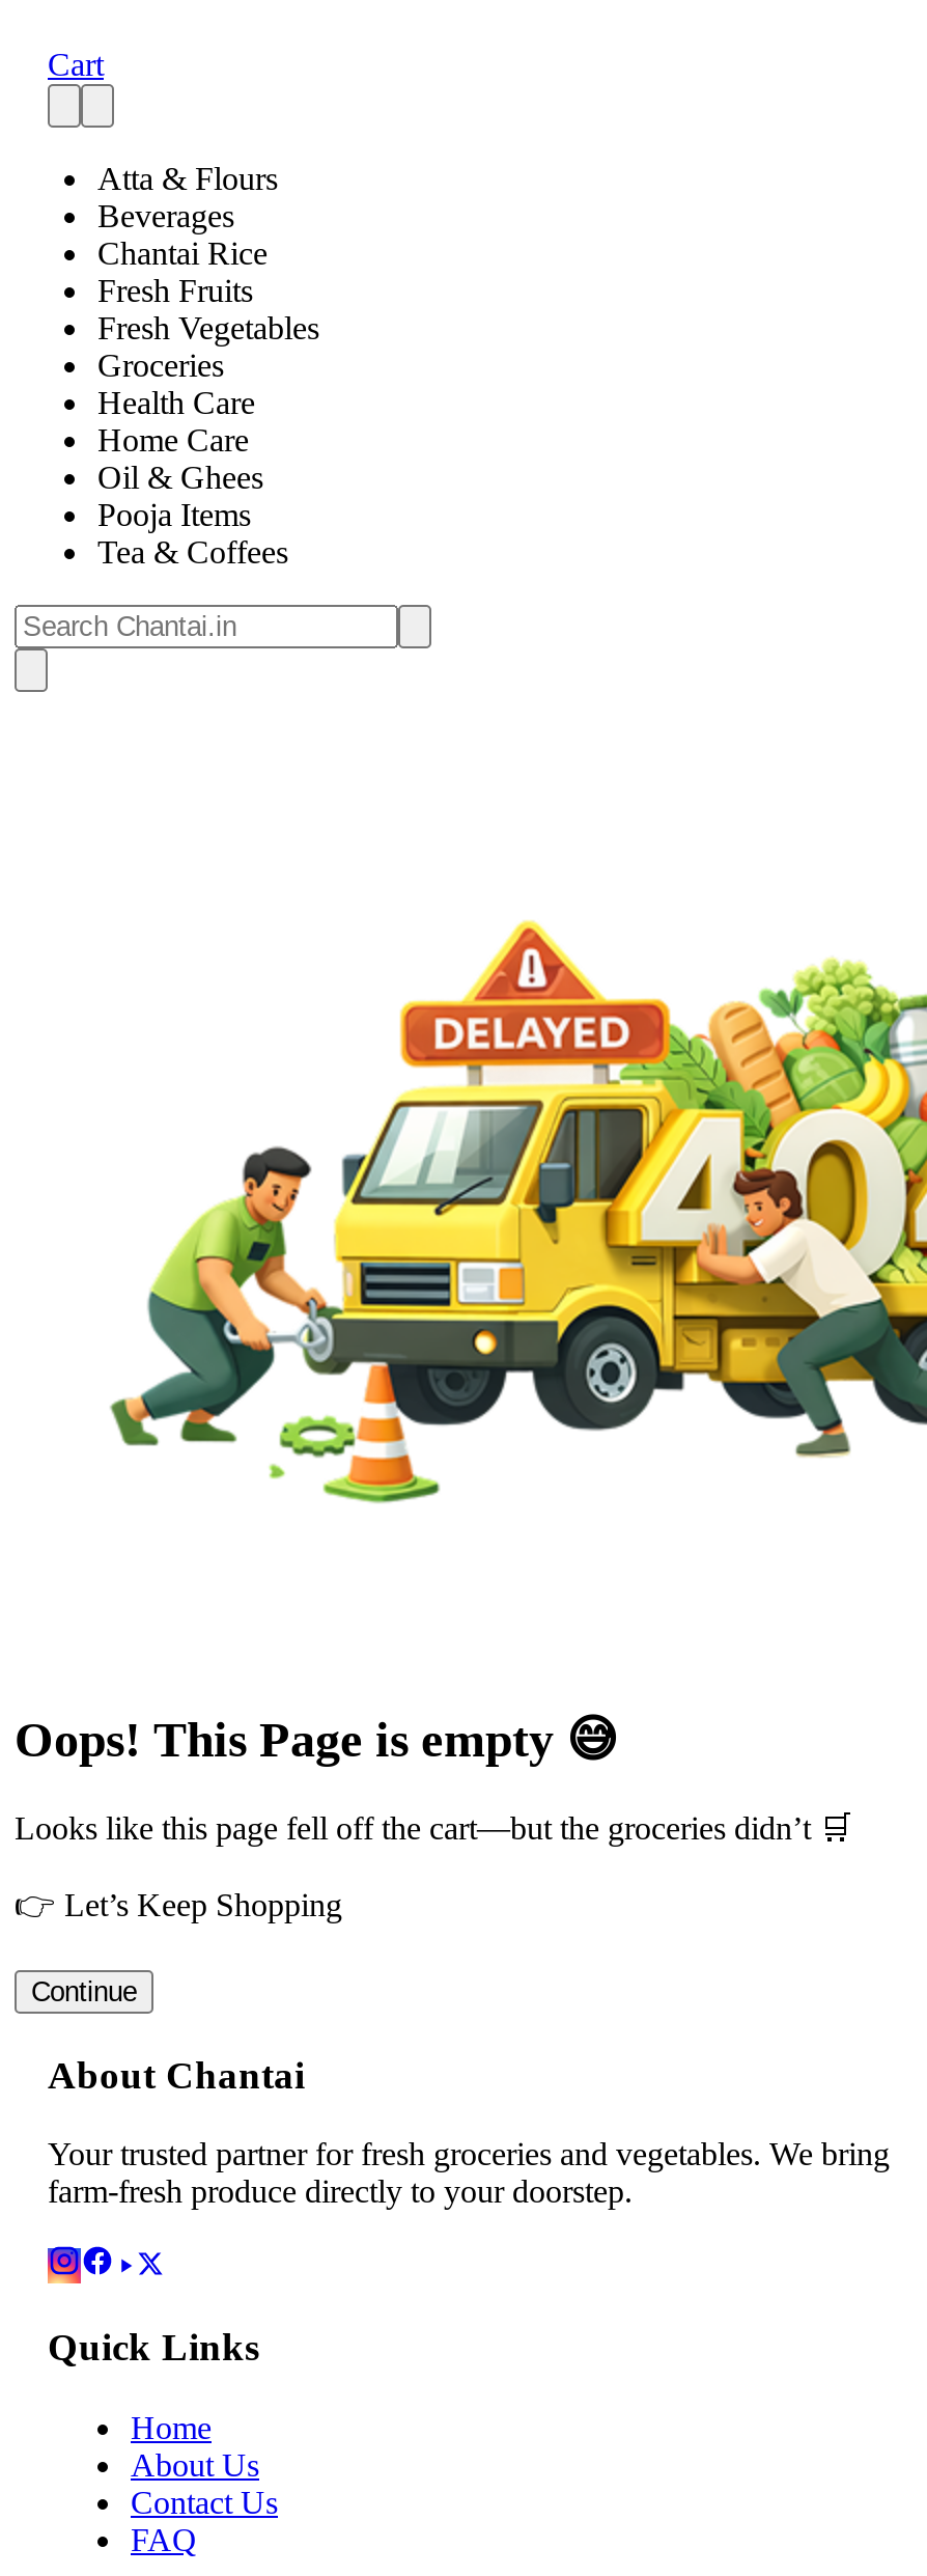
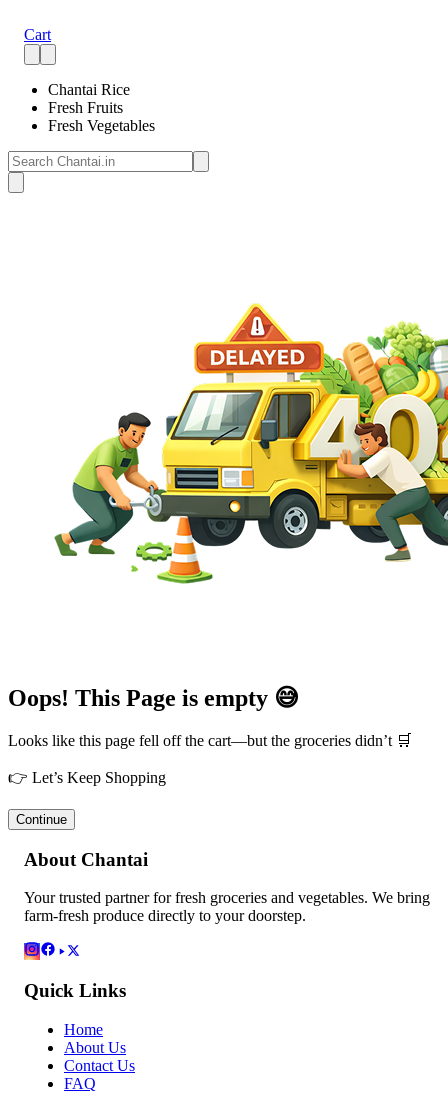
[97,161,278,233] Atta & Flours | Beverages -> none
[97,348,288,570] Groceries | Health Care | Home Care | Oil & Ghees | Pooja Items | Tea & Coffees -> none

